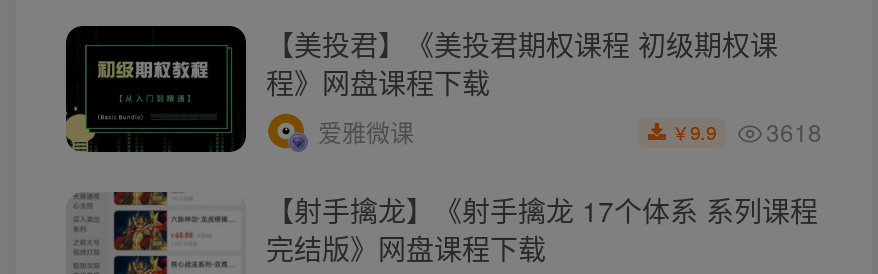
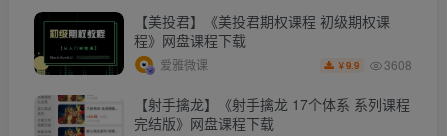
[672,114,822,148] ￥9.9 3618 -> [337,56,412,73] ￥9.9 3608

